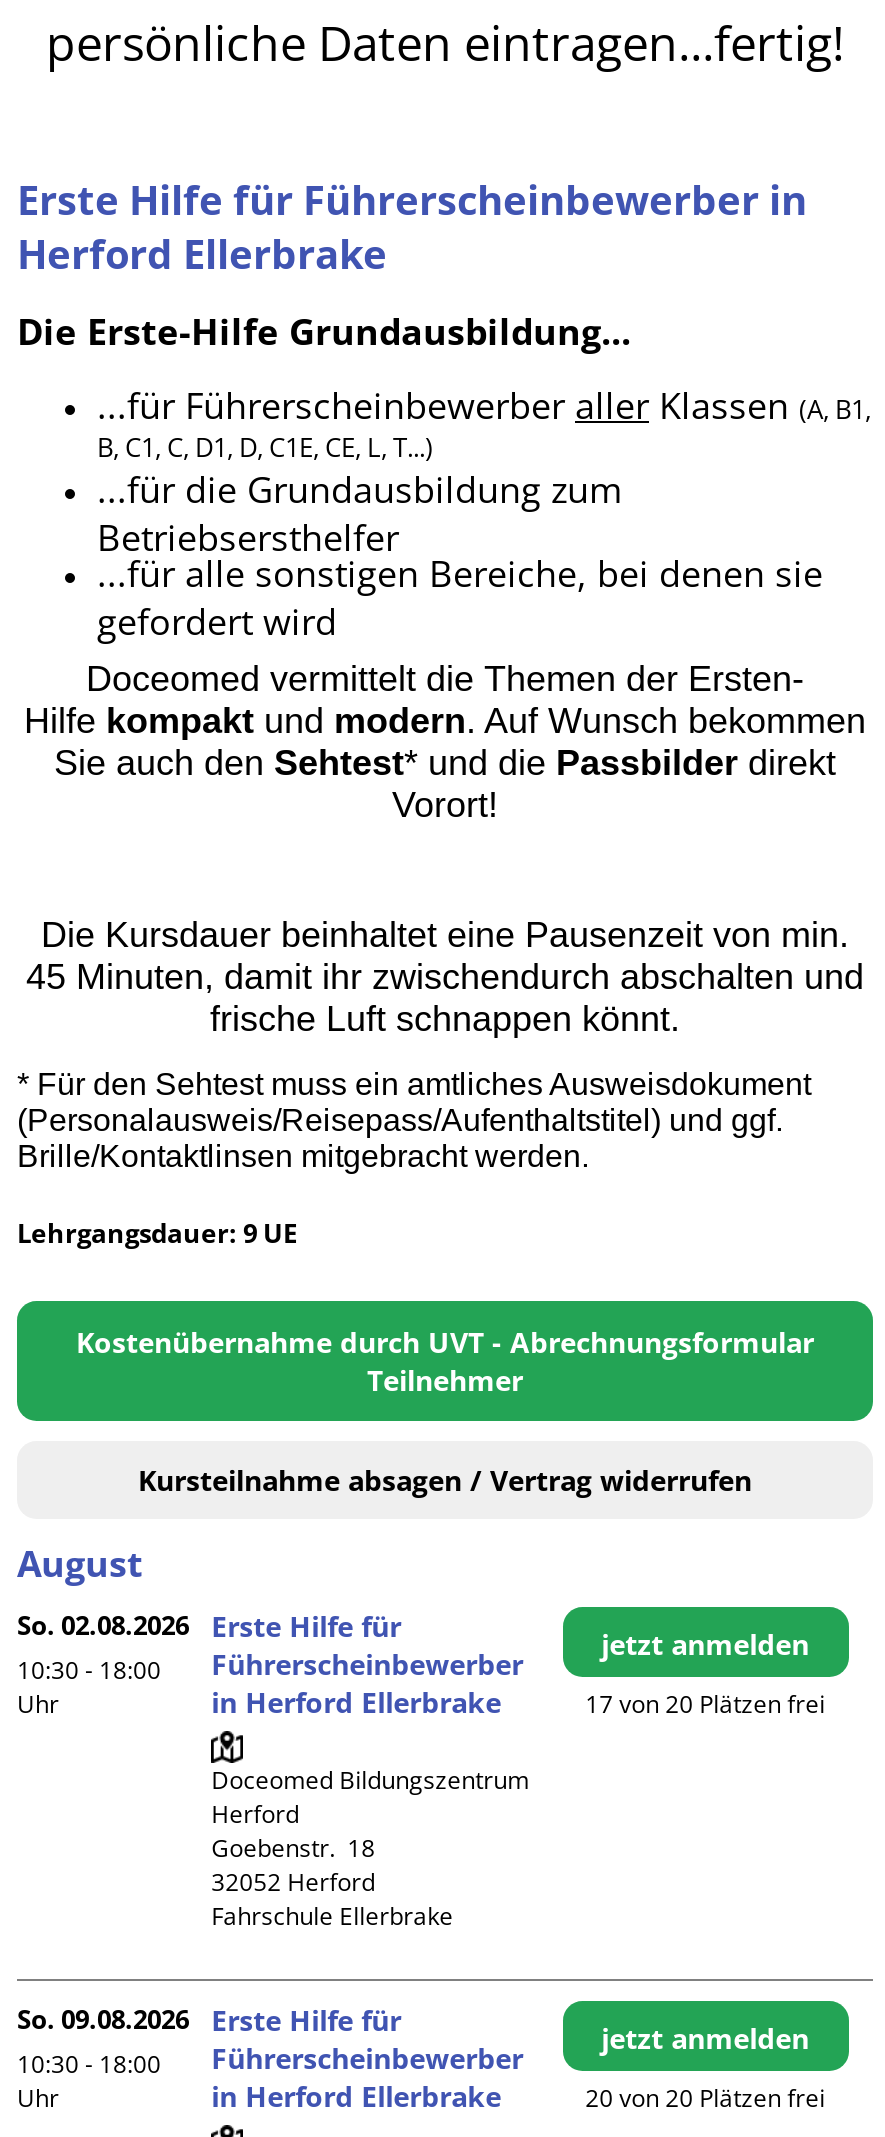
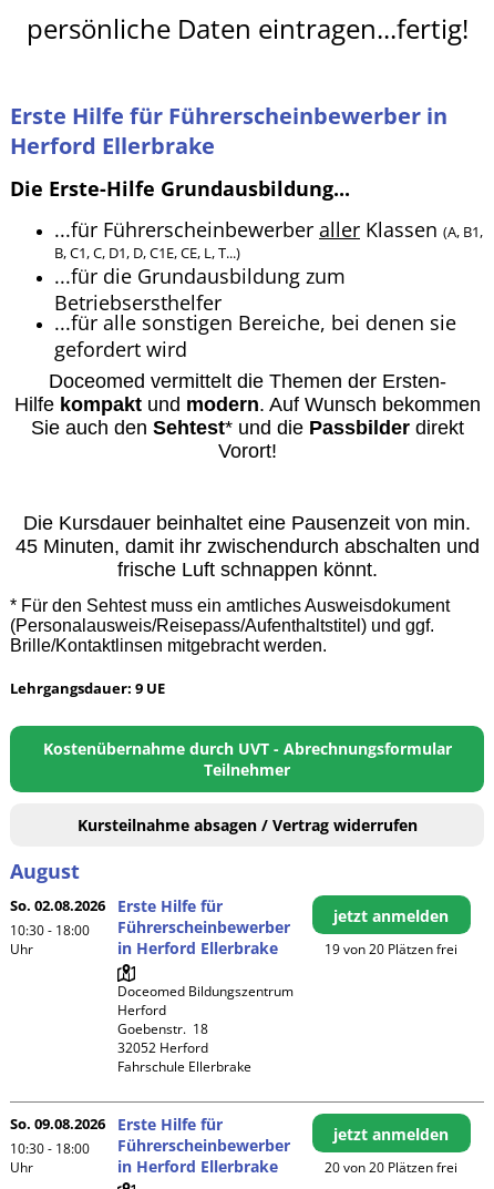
[585,1687,825,1721] 17 von 20 Plätzen frei -> [325,940,458,959] 19 von 20 Plätzen frei

